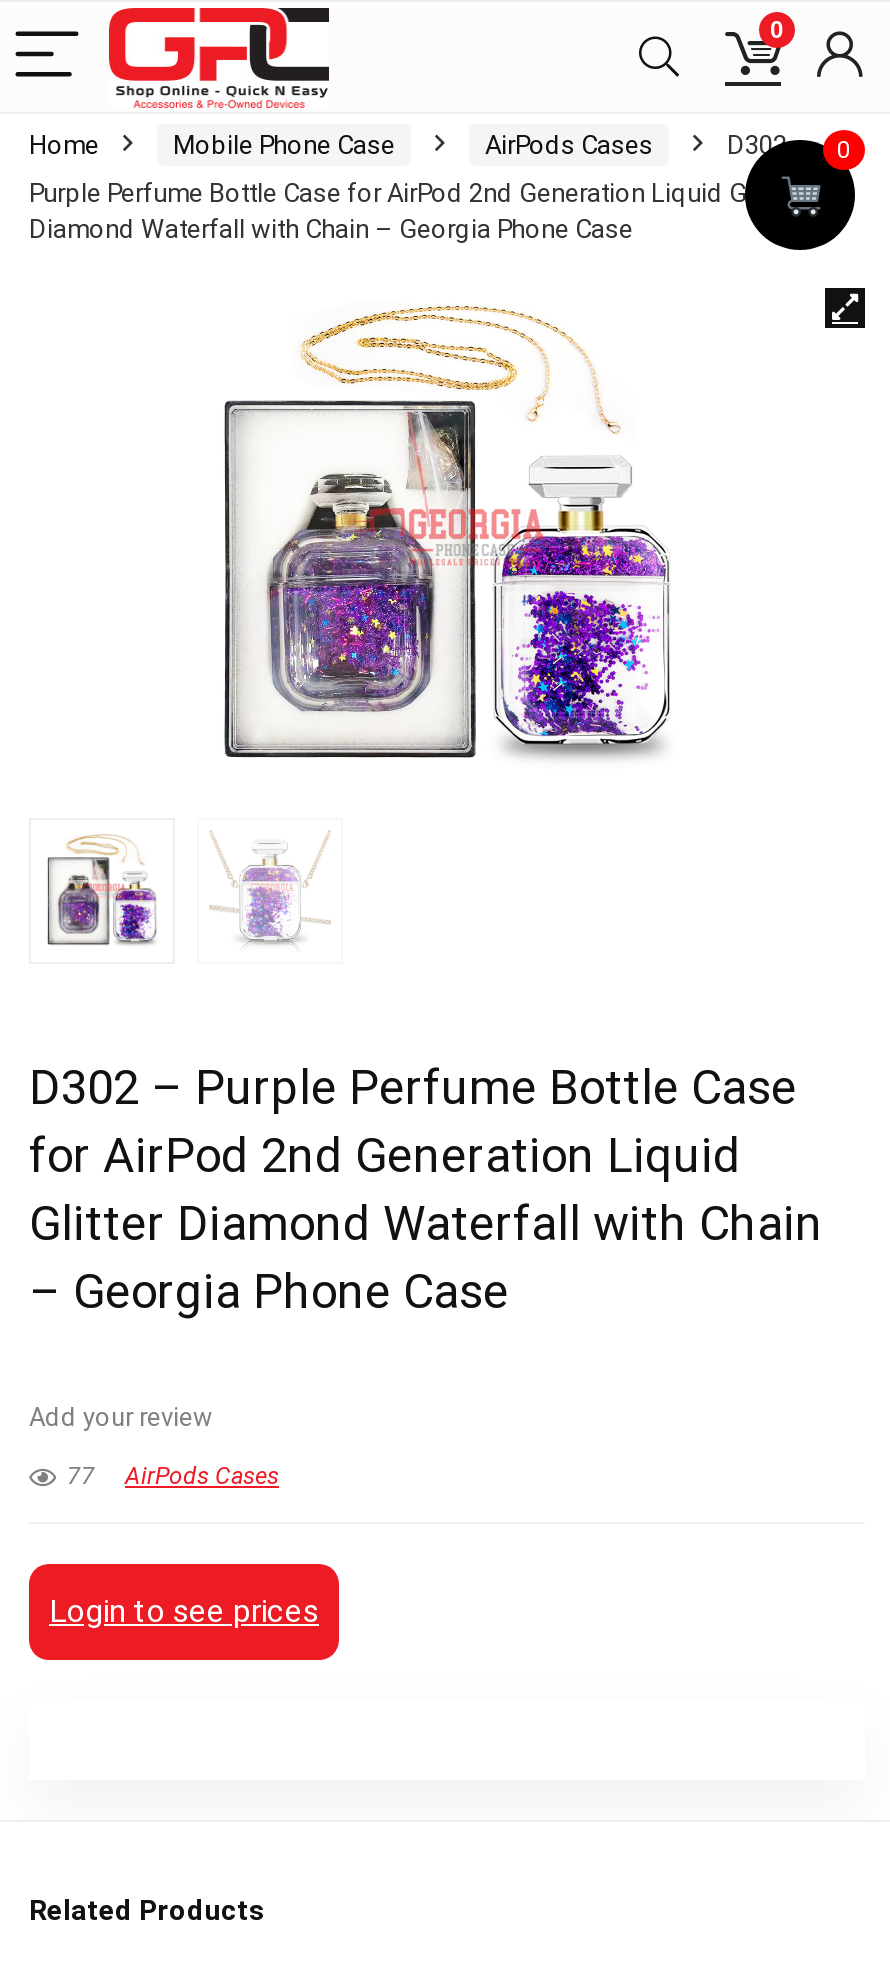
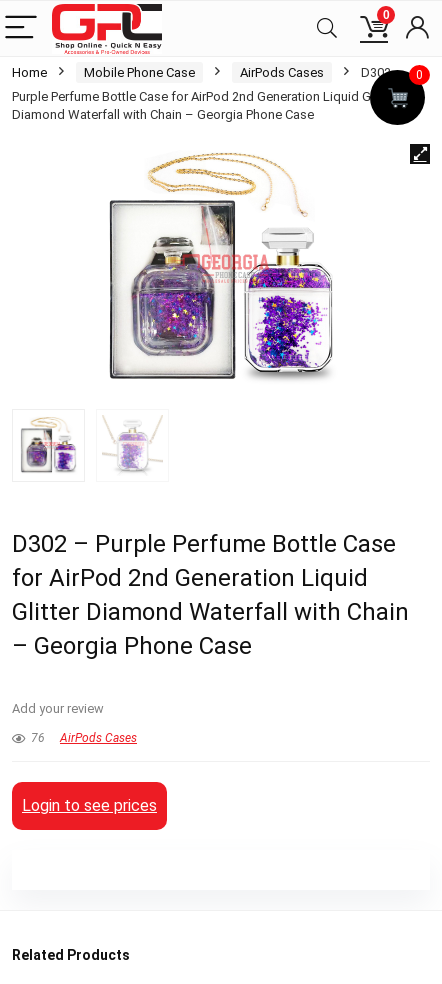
[67,1462,279,1490] 77 AirPods Cases -> [31,731,137,745] 76 AirPods Cases

